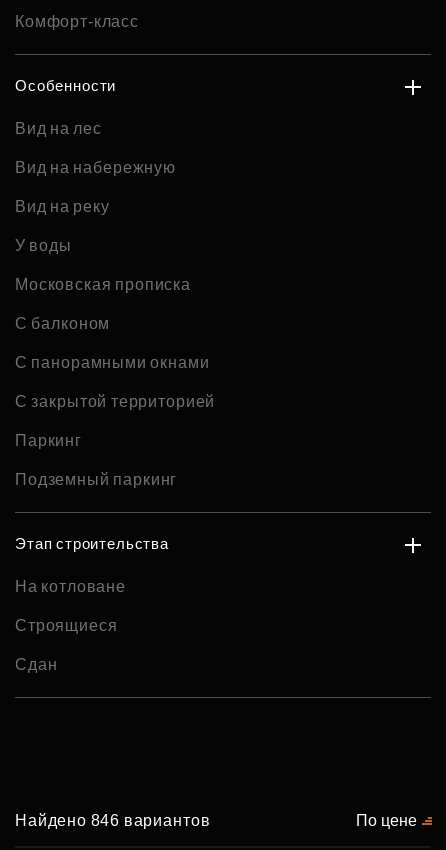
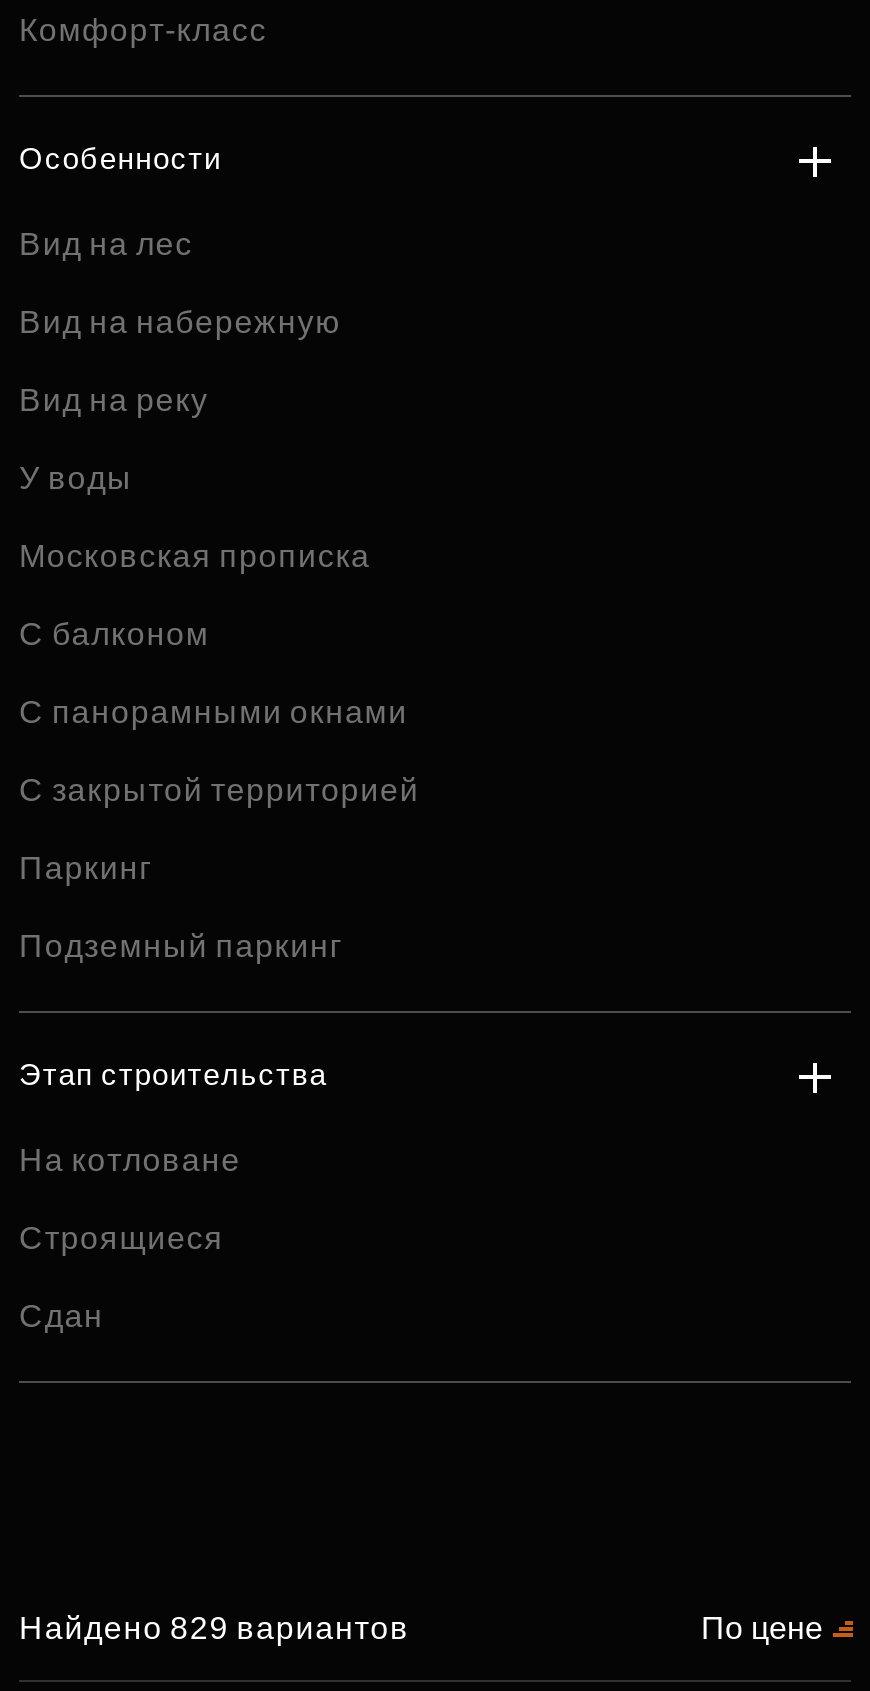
[15,812,210,829] Найдено 846 вариантов -> [19,1611,410,1645] Найдено 829 вариантов

